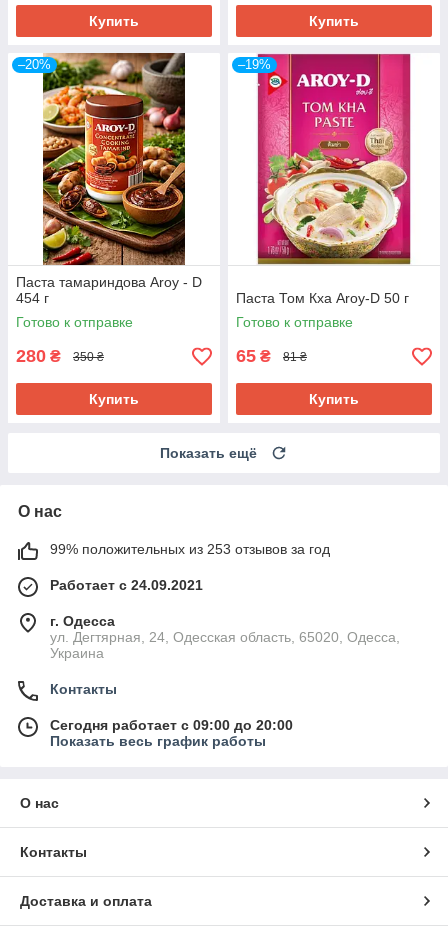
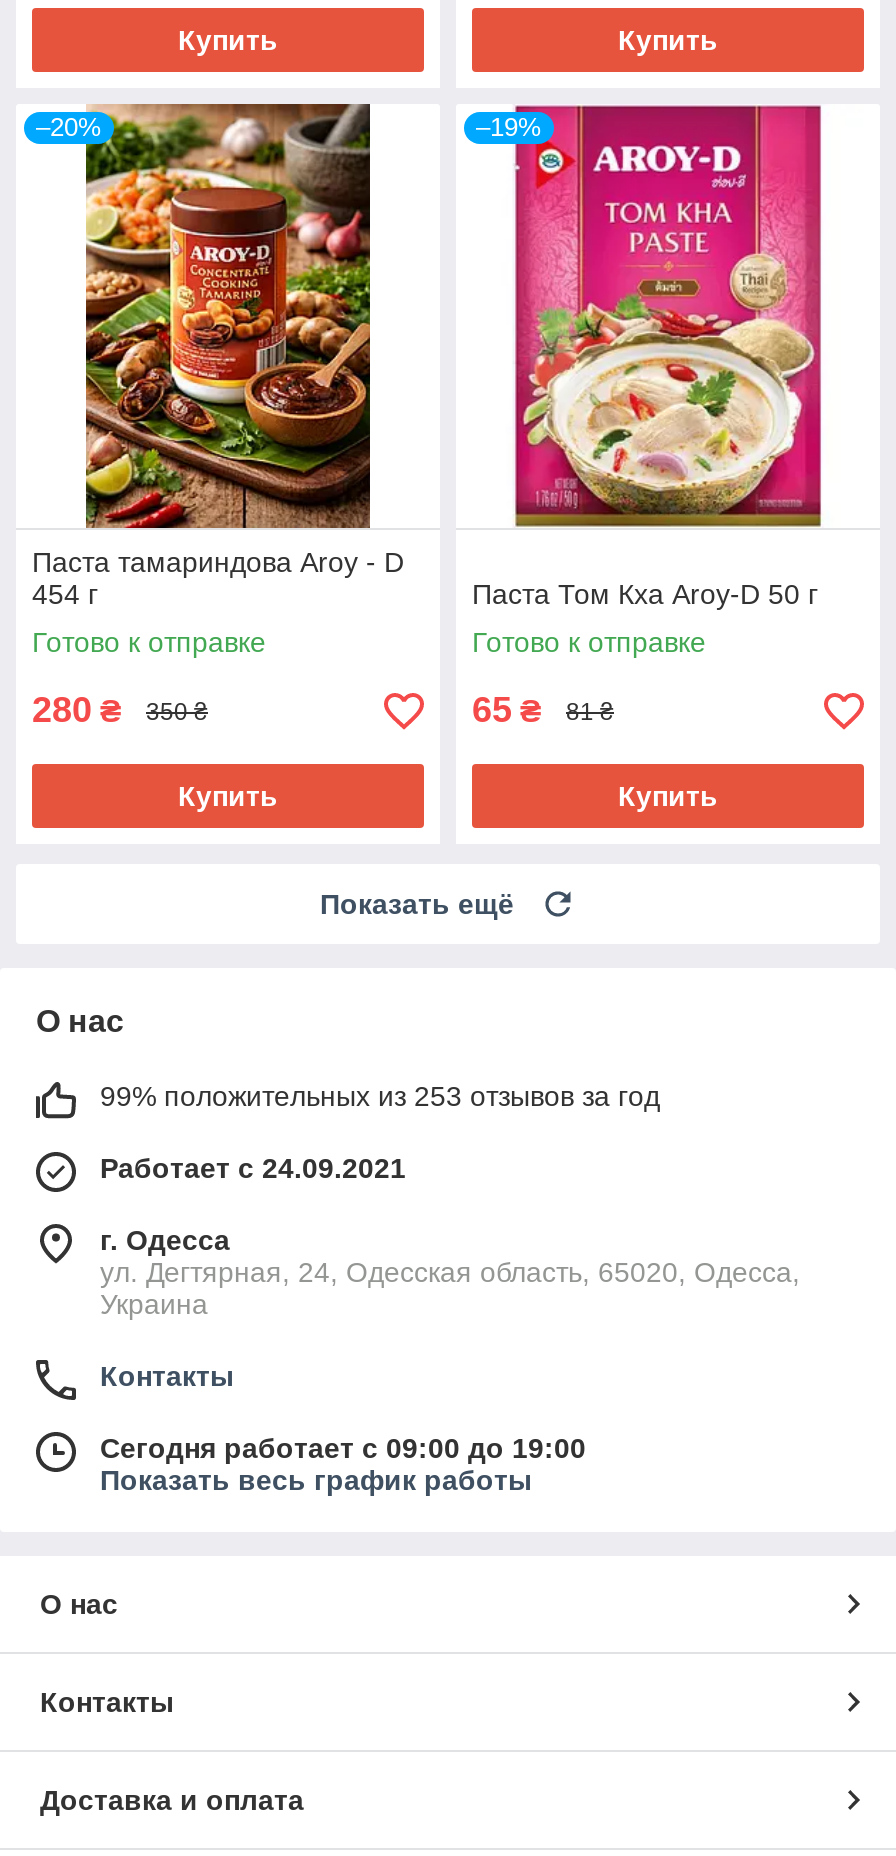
[50,717,293,733] Сегодня работает с 09:00 до 20:00 -> [100,1433,586,1465] Сегодня работает с 09:00 до 19:00

